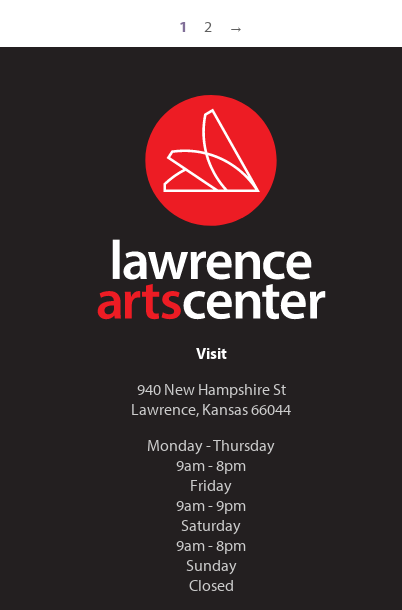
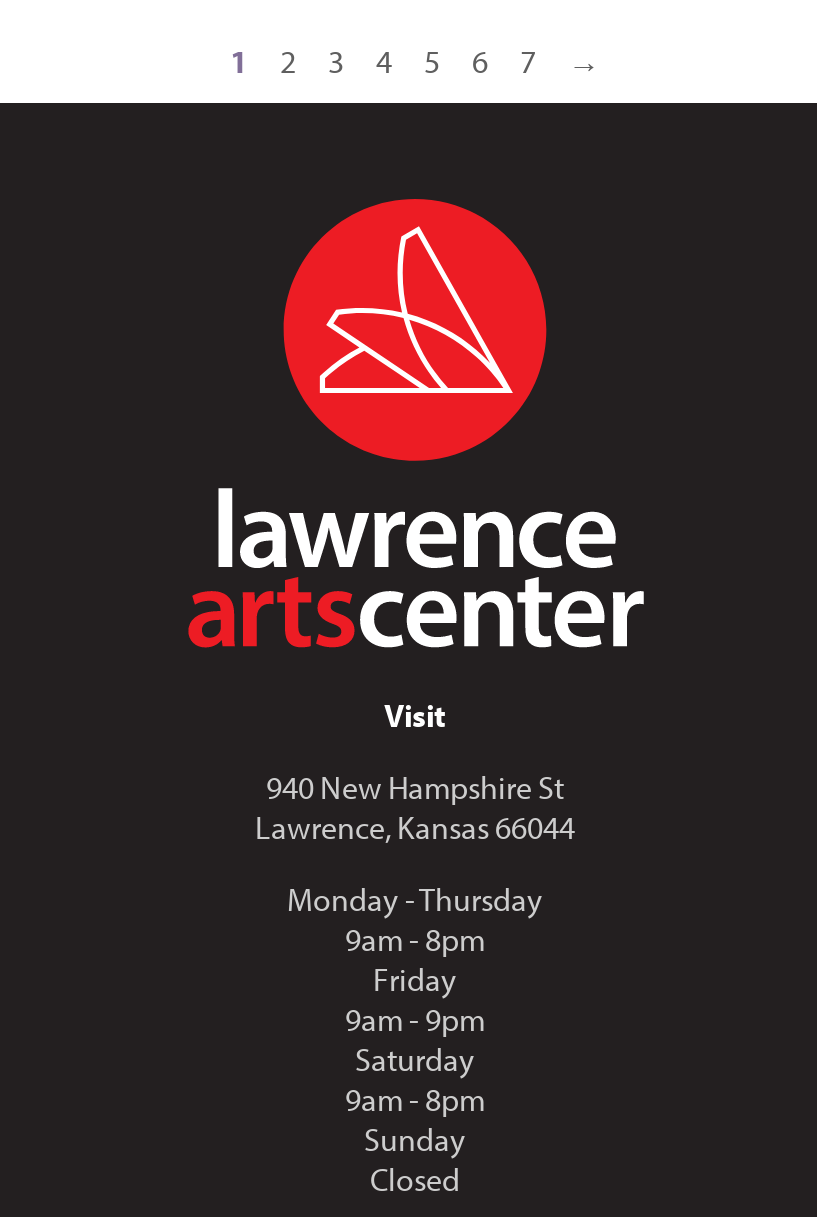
none -> [328,41,536,81] 3 | 4 | 5 | 6 | 7

